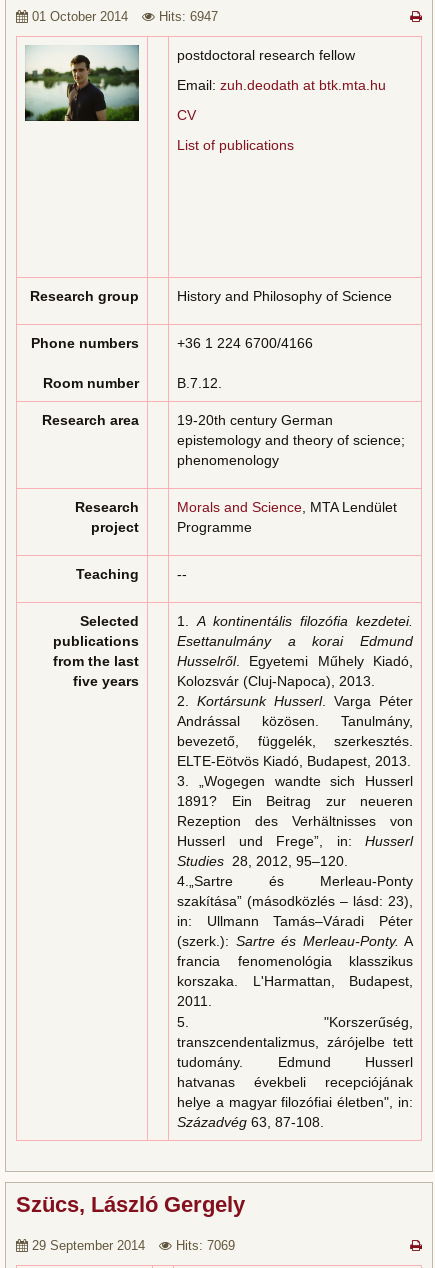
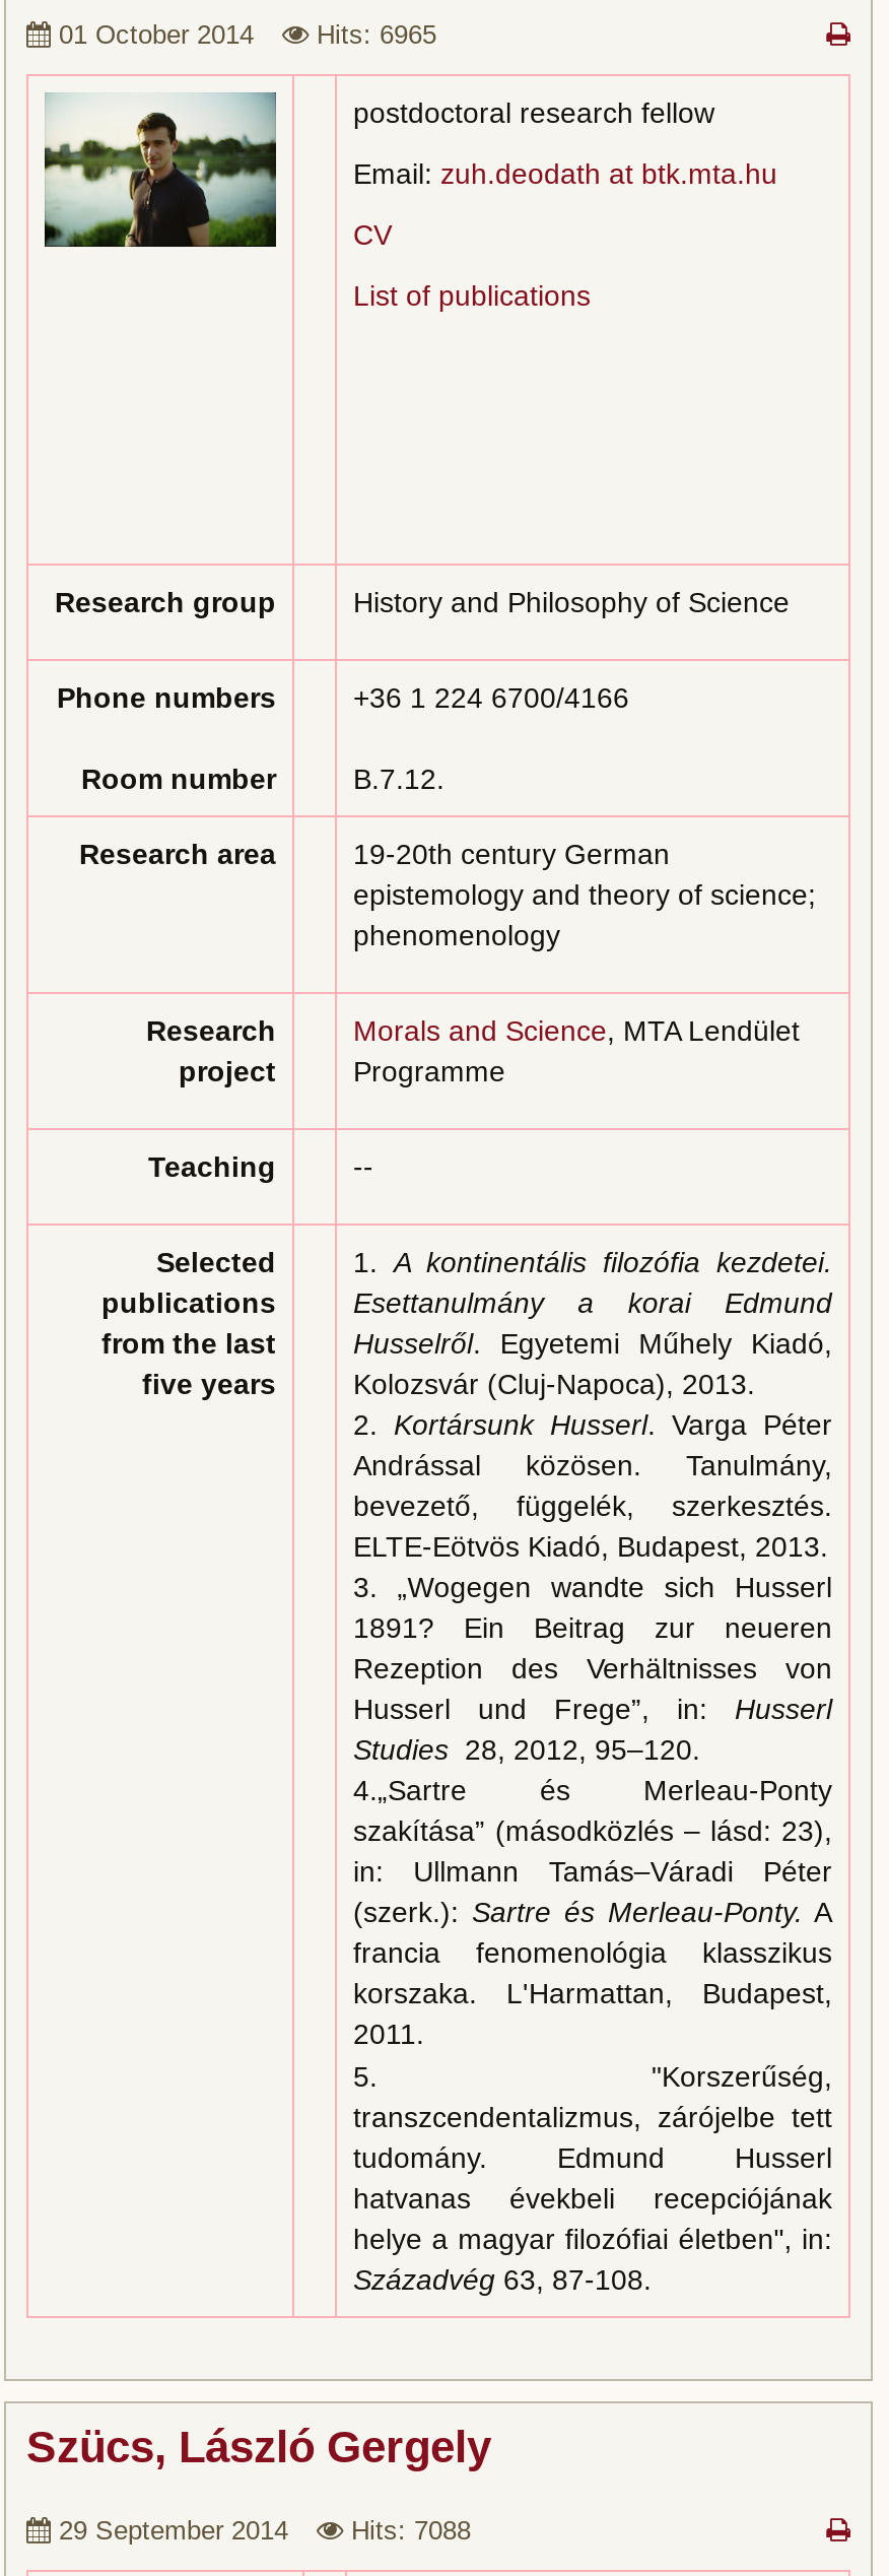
[159,9,218,24] Hits: 6947 -> [317,19,436,50] Hits: 6965
[176,1238,235,1253] Hits: 7069 -> [351,2515,471,2546] Hits: 7088

